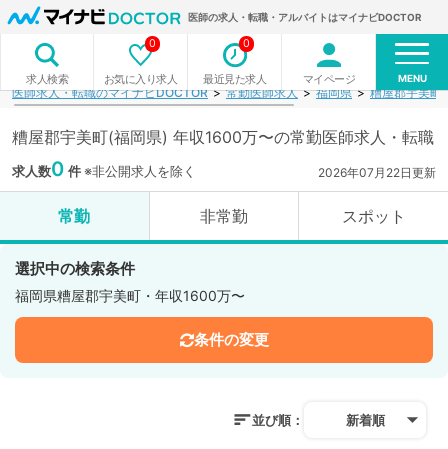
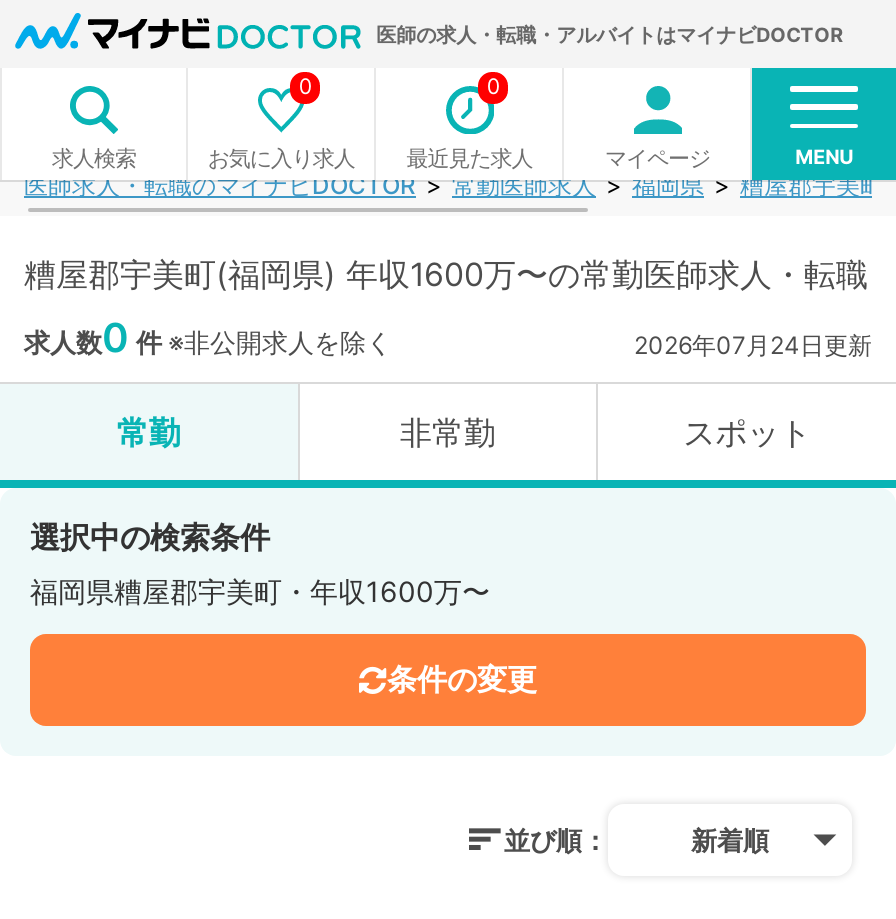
[318,165,436,180] 2026年07月22日更新 -> [634,330,872,360] 2026年07月24日更新

